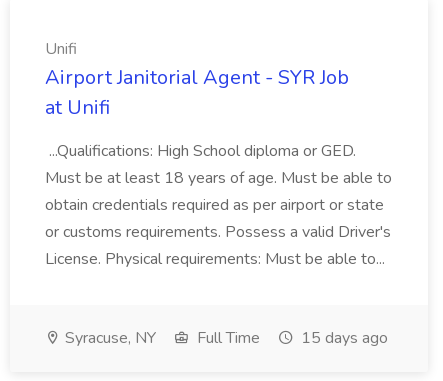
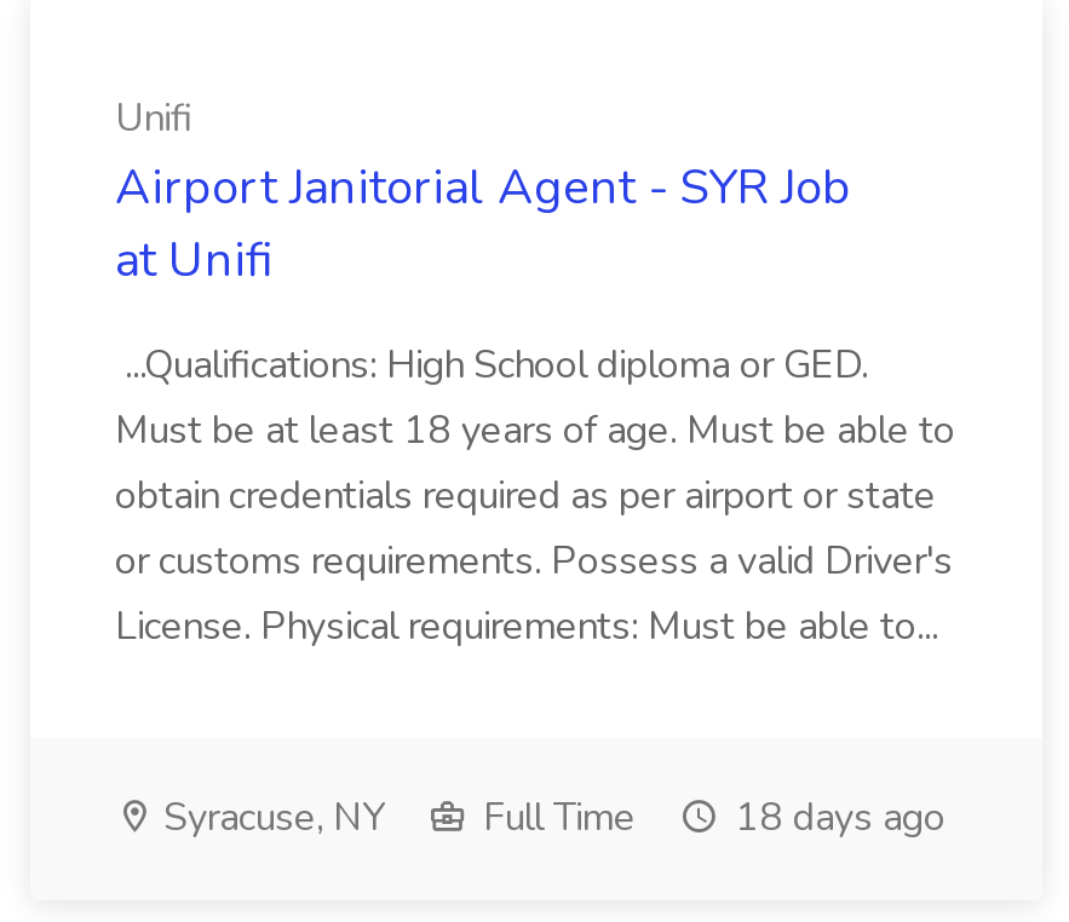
[61,327,388,349] Syracuse, NY Full Time 15 days ago -> [154,791,946,845] Syracuse, NY Full Time 18 days ago

